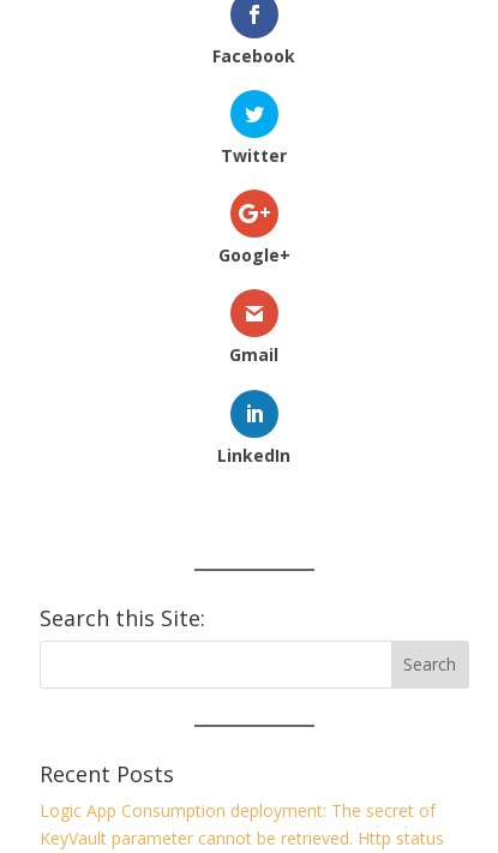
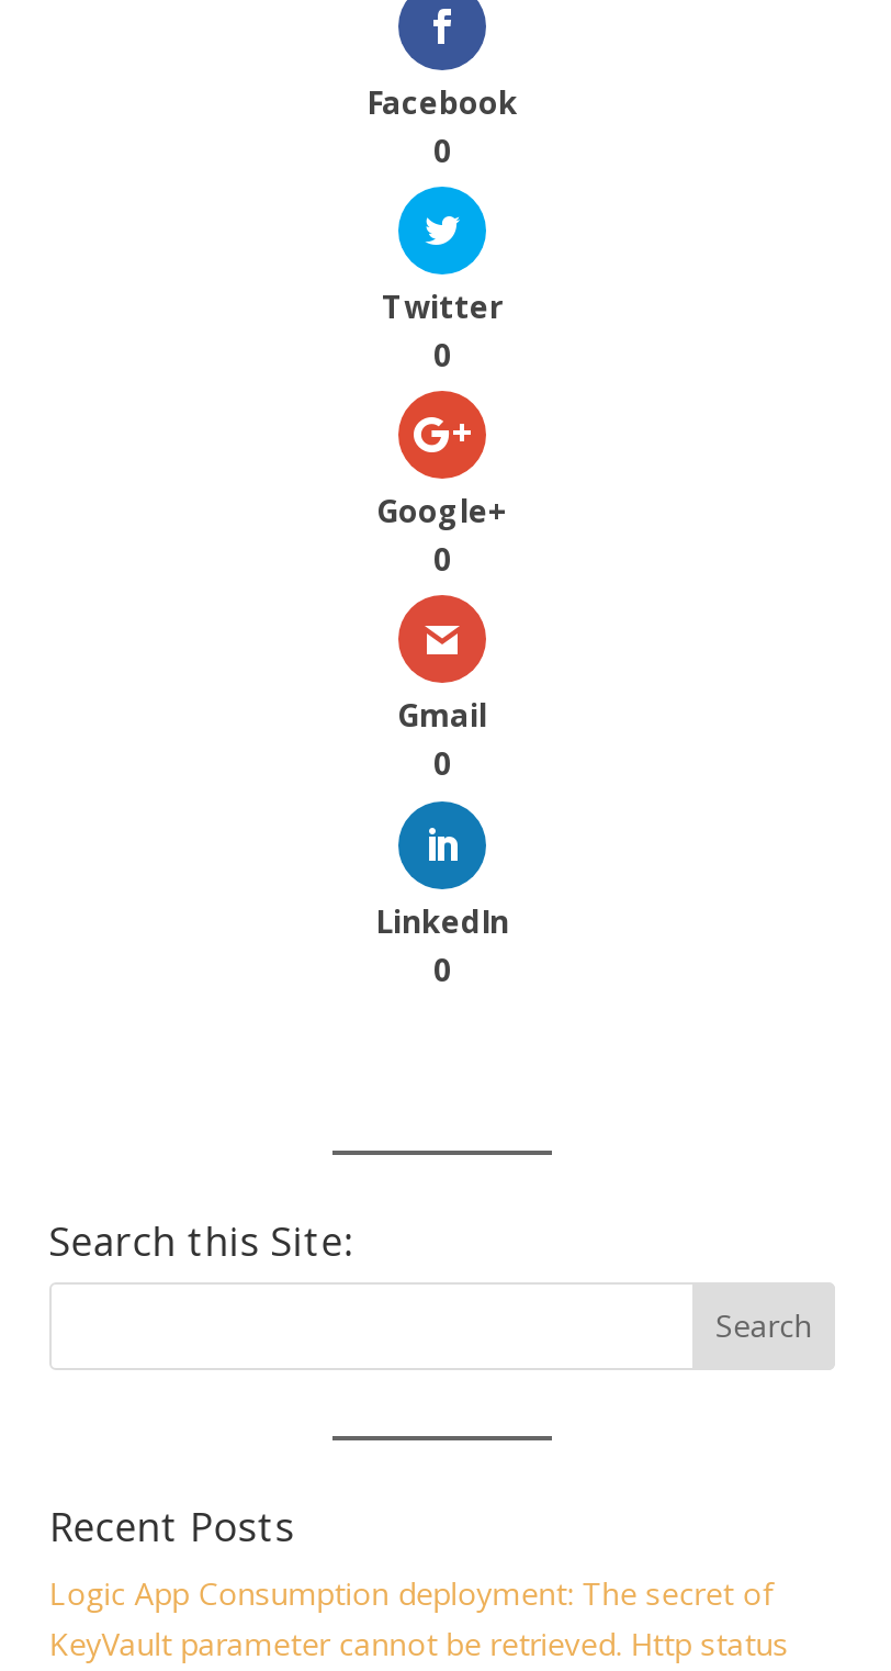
none -> [433,130,451,171] 0
none -> [433,334,451,376] 0
none -> [433,539,451,580] 0
none -> [433,743,451,785] 0
none -> [433,948,451,989] 0

